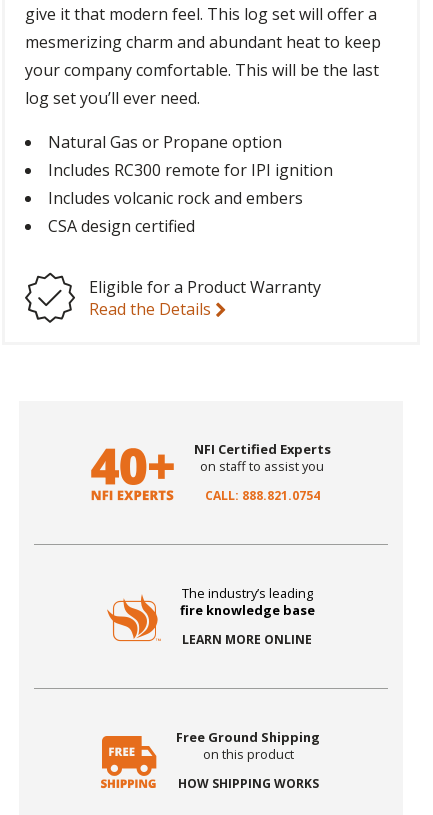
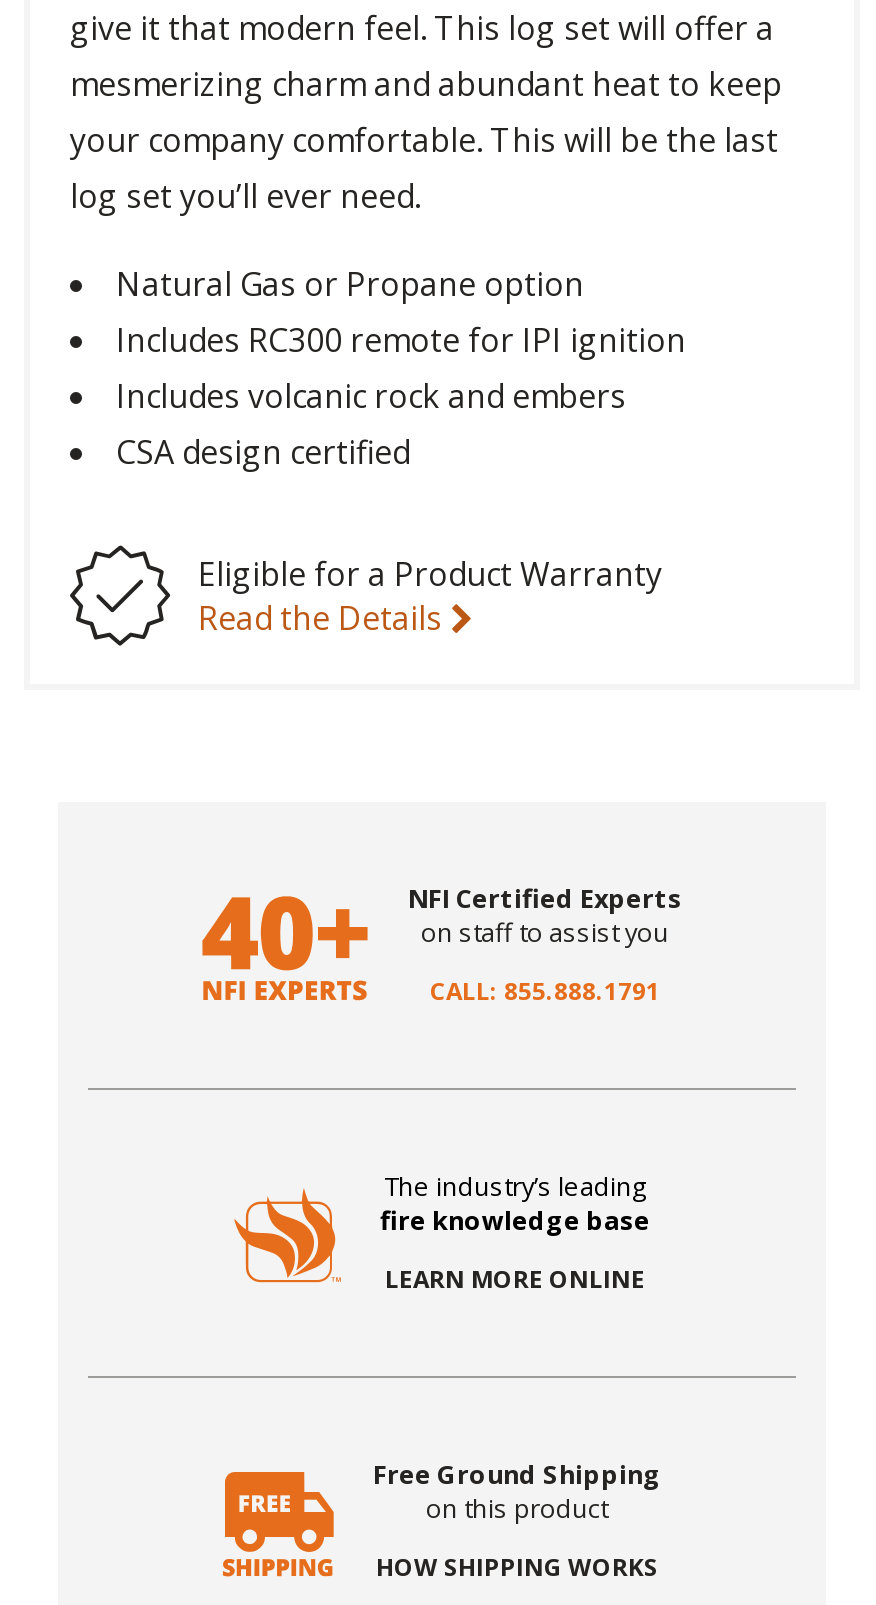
[205,487,320,504] CALL: 888.821.0754 -> [430,975,660,1009] CALL: 855.888.1791

